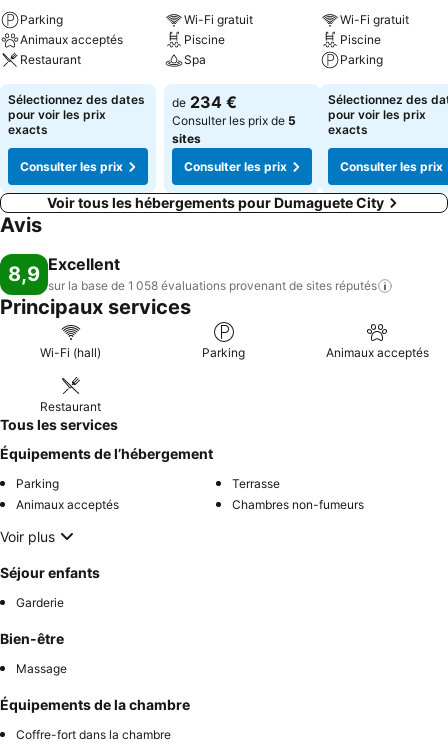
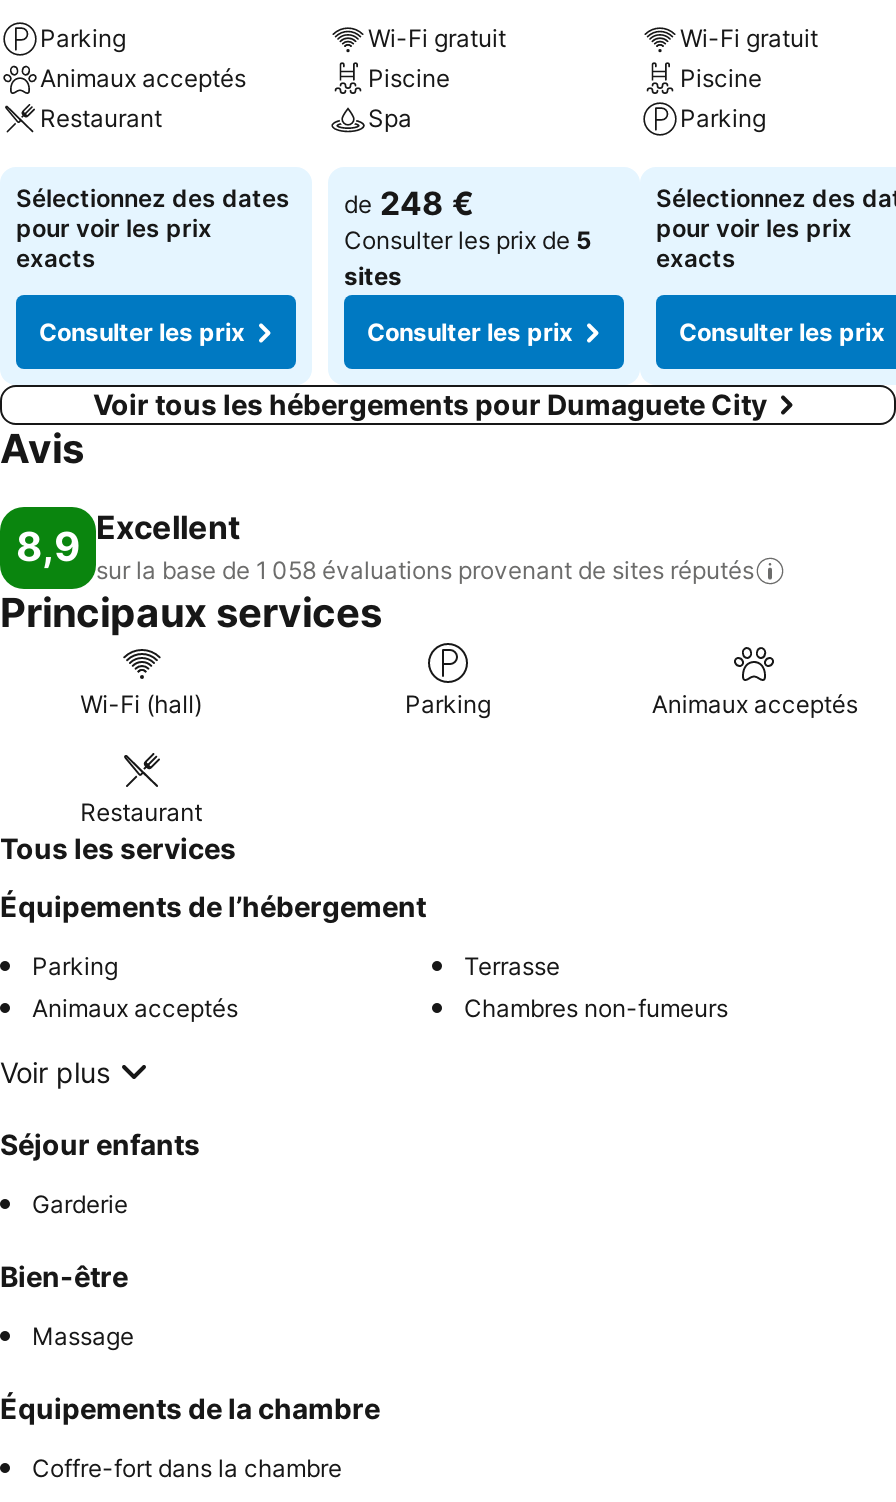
[8,92,237,112] Sélectionnez des dates de 234 € -> [16,183,474,223] Sélectionnez des dates de 248 €

